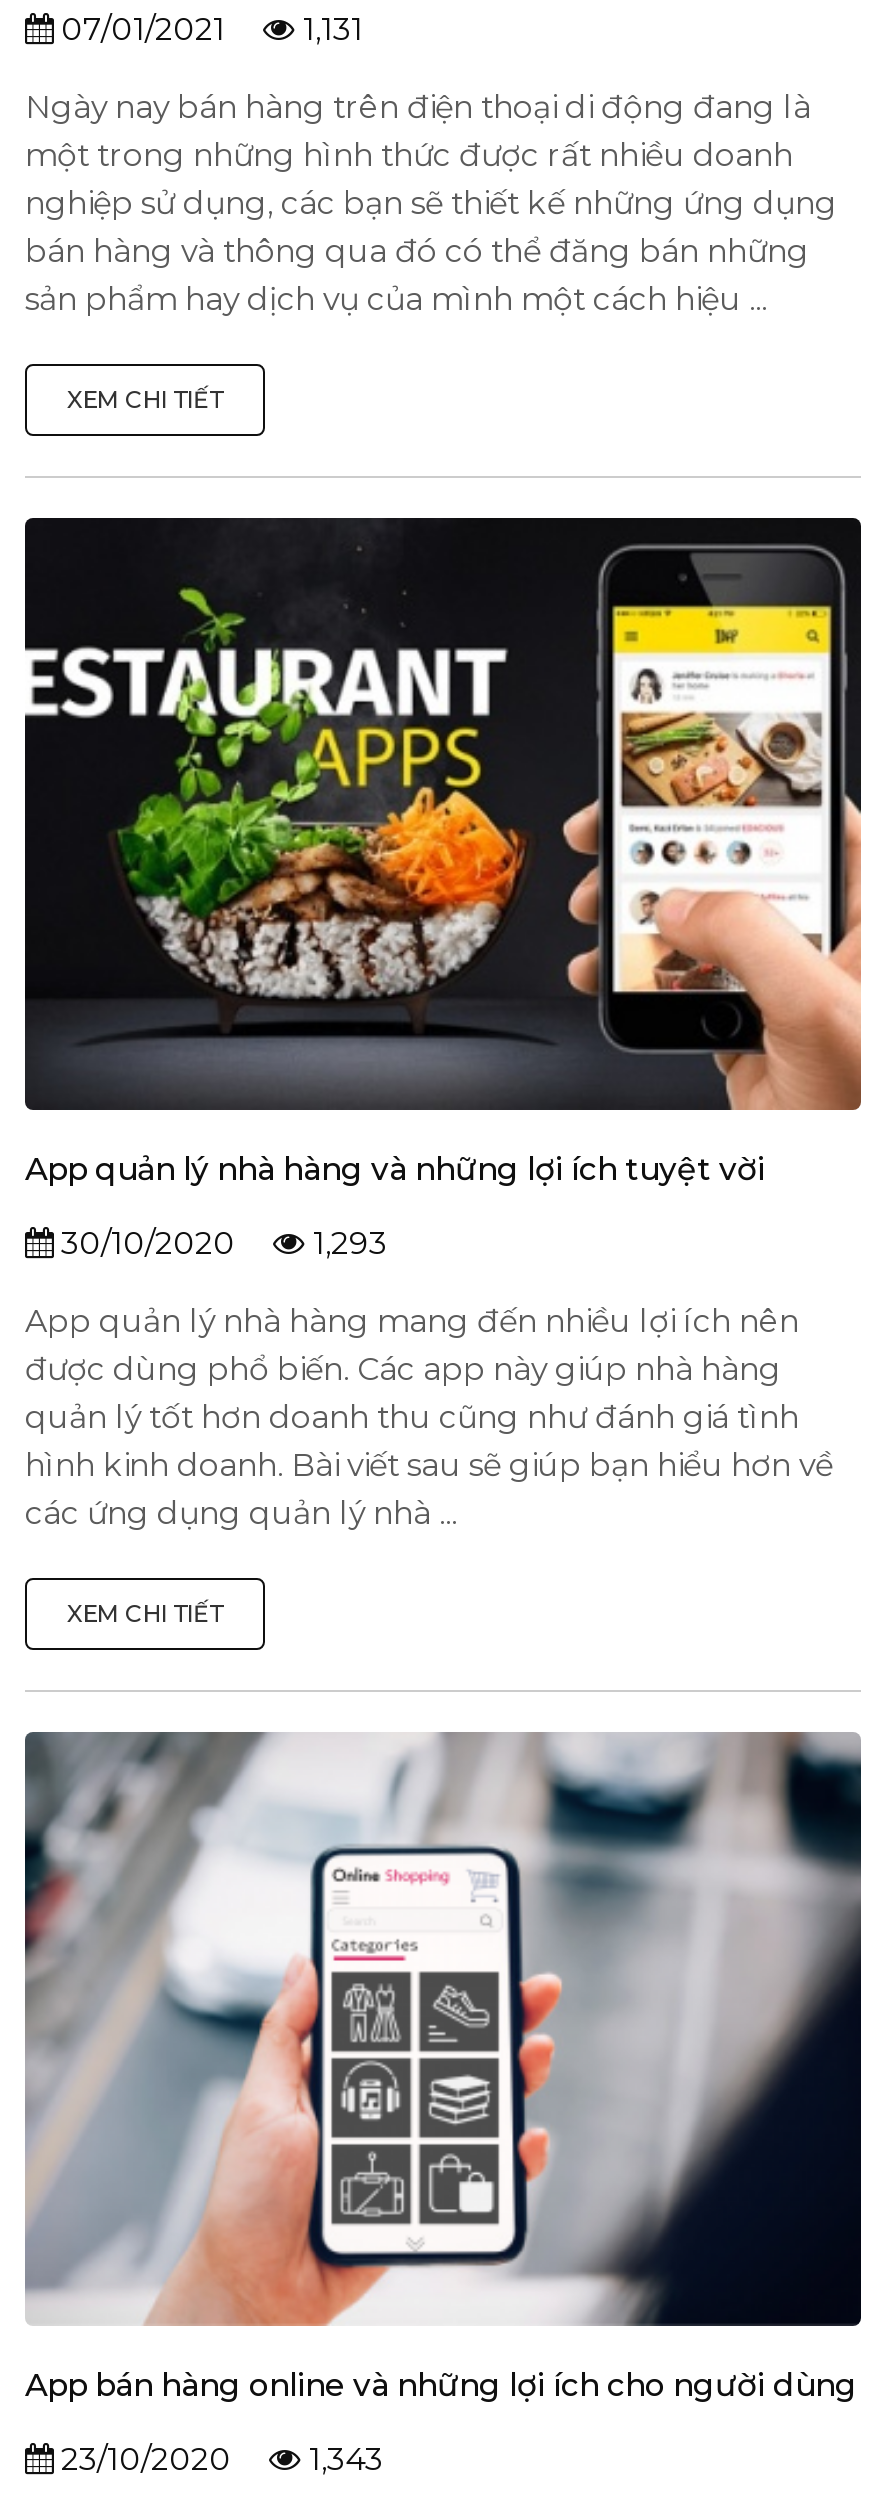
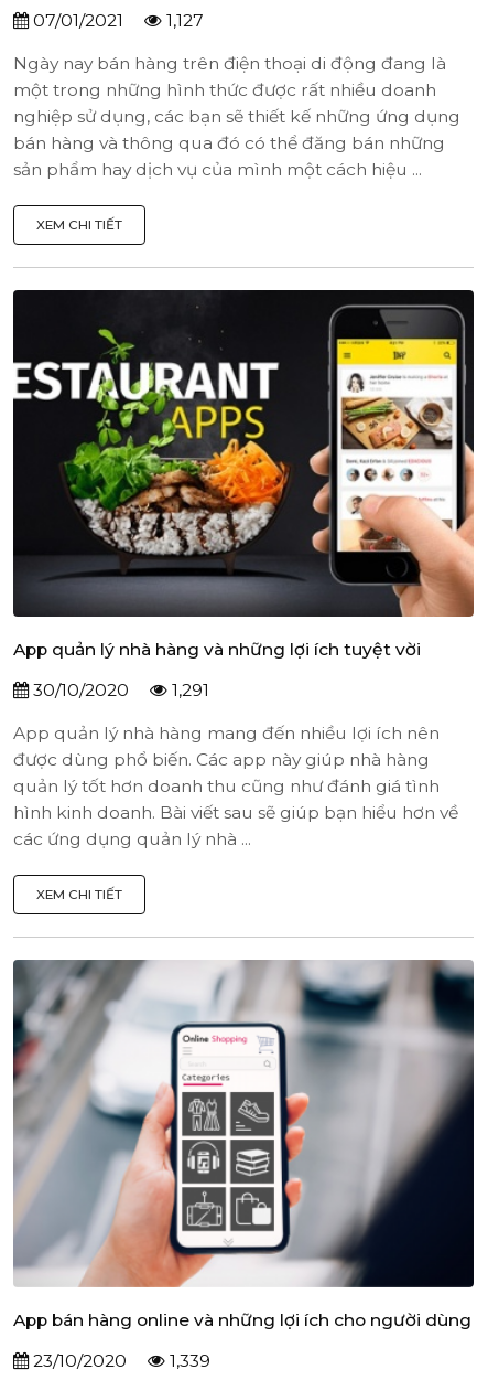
[61,11,363,49] 07/01/2021 1,131 -> [33,10,204,31] 07/01/2021 1,127
[61,1225,387,1263] 30/10/2020 1,293 -> [33,680,209,701] 30/10/2020 1,291
[61,2439,383,2477] 23/10/2020 1,343 -> [33,1350,210,1371] 23/10/2020 1,339

